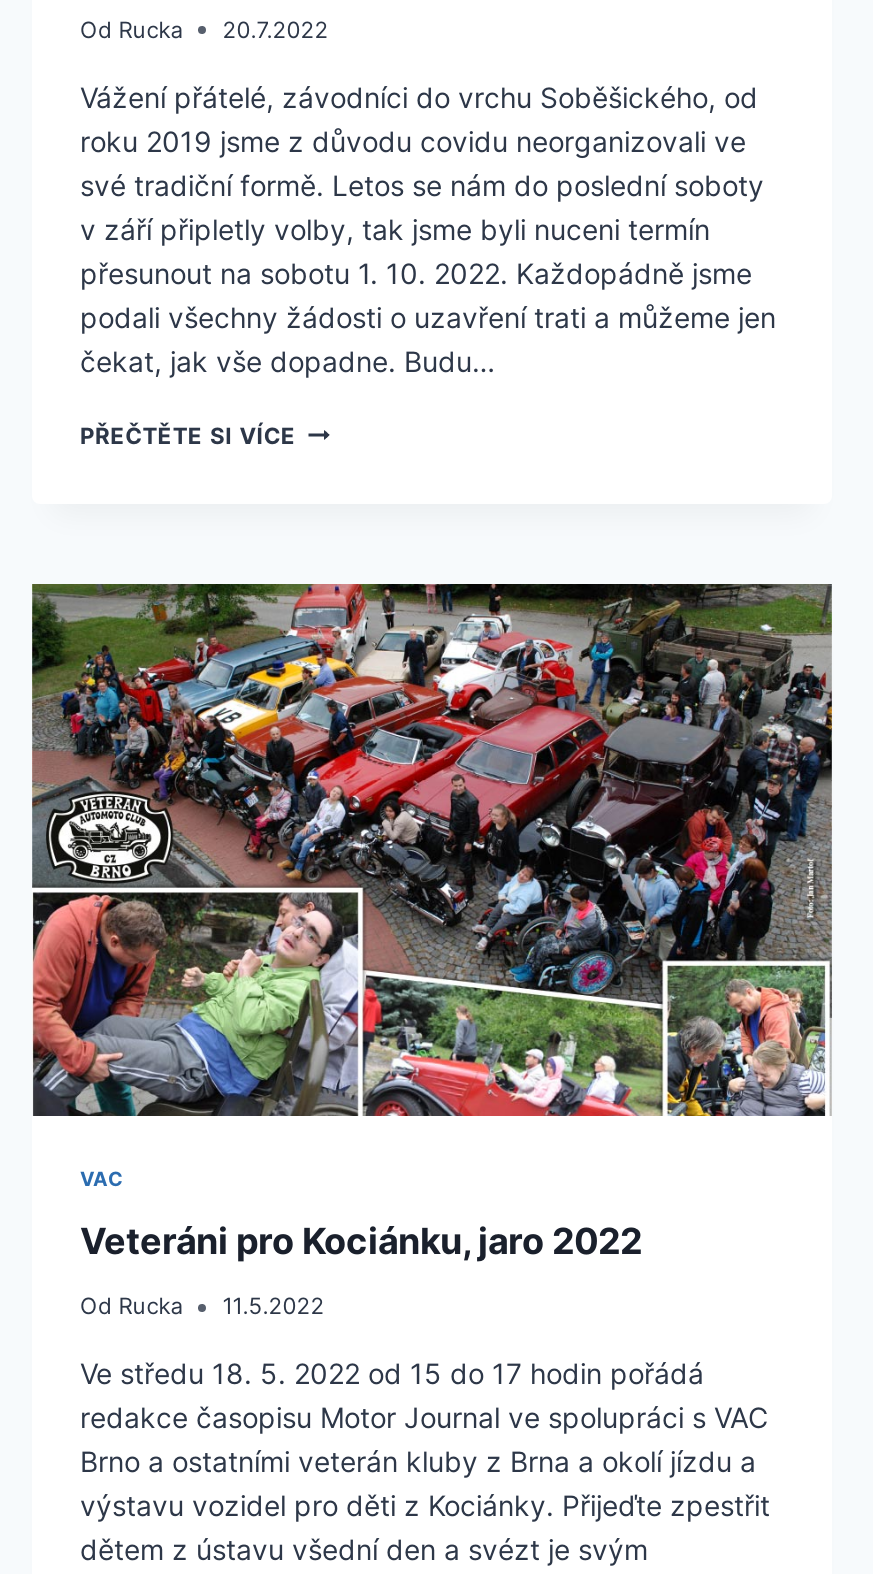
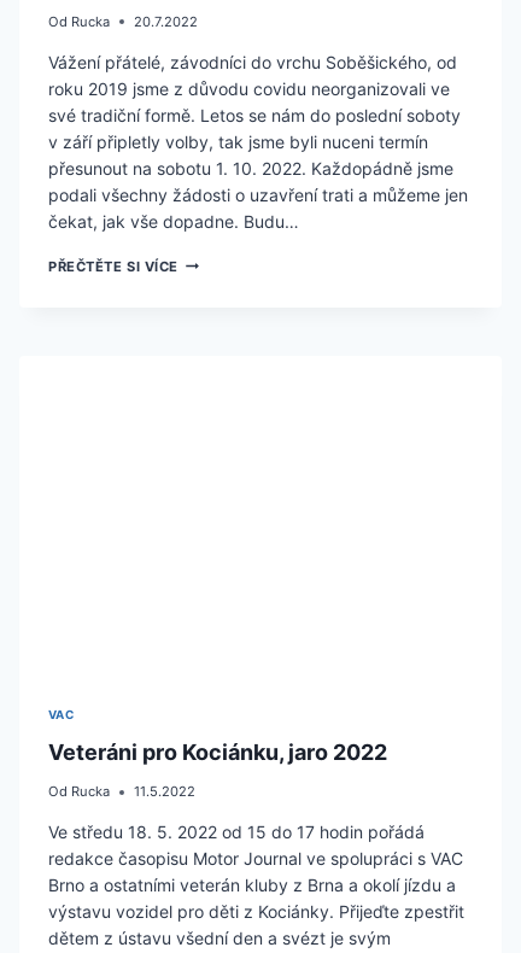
[30,582,834,1118] [image] -> none

